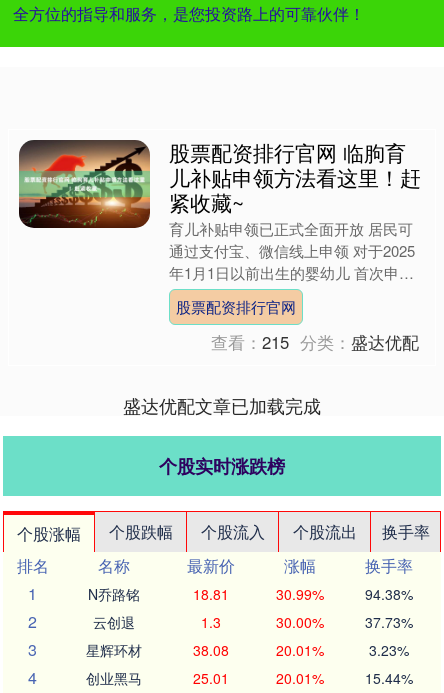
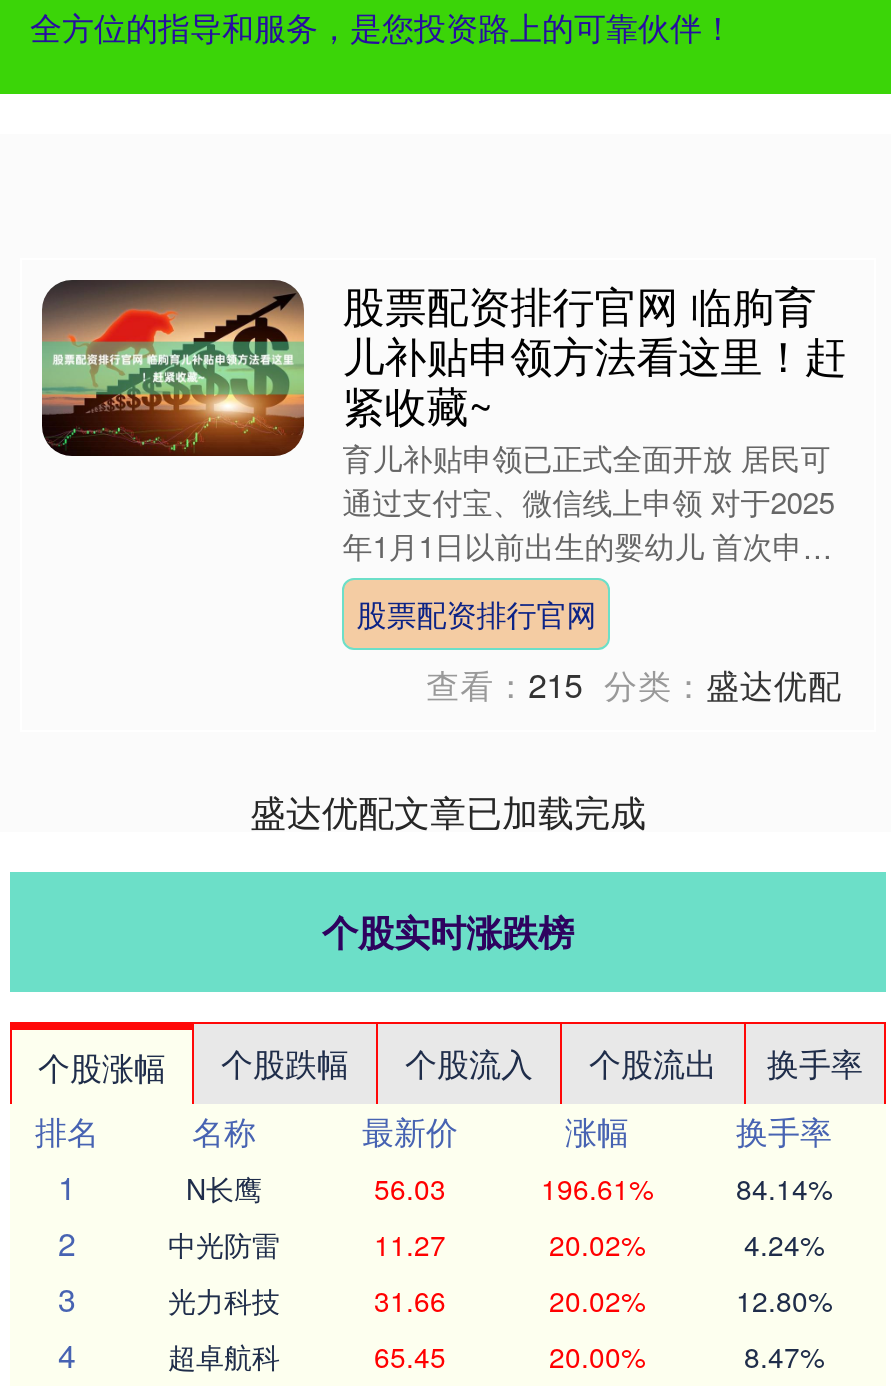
[88,584,412,604] N乔路铭 | 18.81 | 30.99% | 94.38% -> [186,1169,832,1209] N长鹰 | 56.03 | 196.61% | 84.14%
[93,612,412,632] 云创退 | 1.3 | 30.00% | 37.73% -> [168,1225,824,1265] 中光防雷 | 11.27 | 20.02% | 4.24%
[86,640,408,660] 星辉环材 | 38.08 | 20.01% | 3.23% -> [168,1281,832,1321] 光力科技 | 31.66 | 20.02% | 12.80%
[86,668,412,688] 创业黑马 | 25.01 | 20.01% | 15.44% -> [168,1337,824,1377] 超卓航科 | 65.45 | 20.00% | 8.47%

